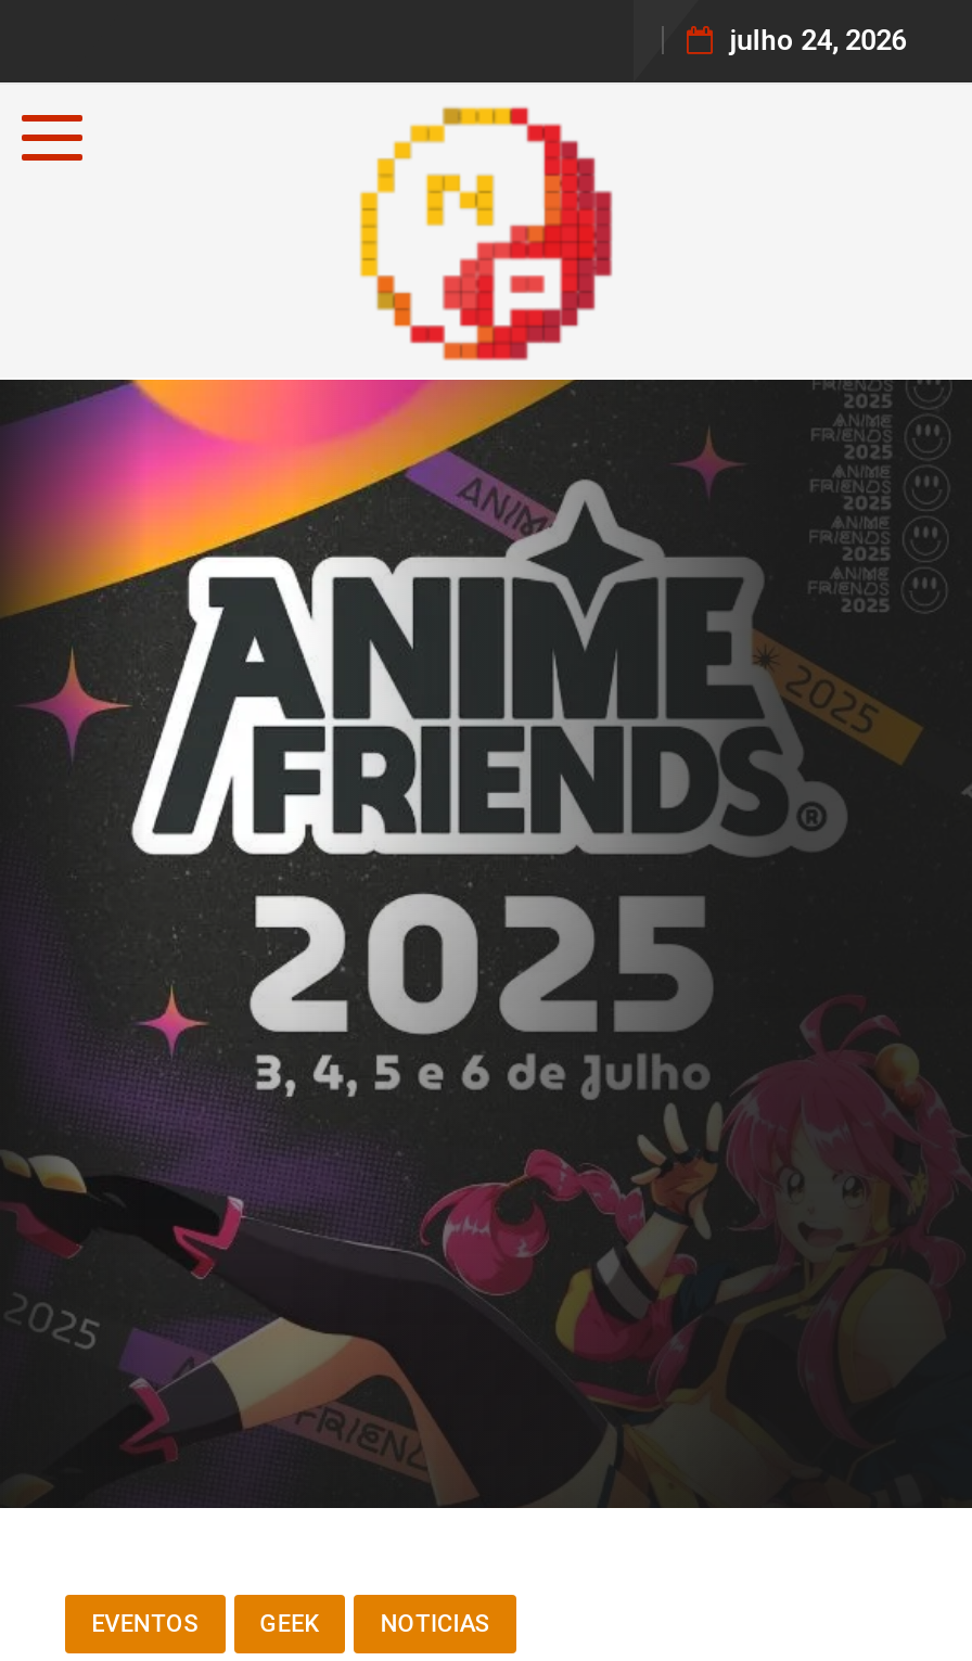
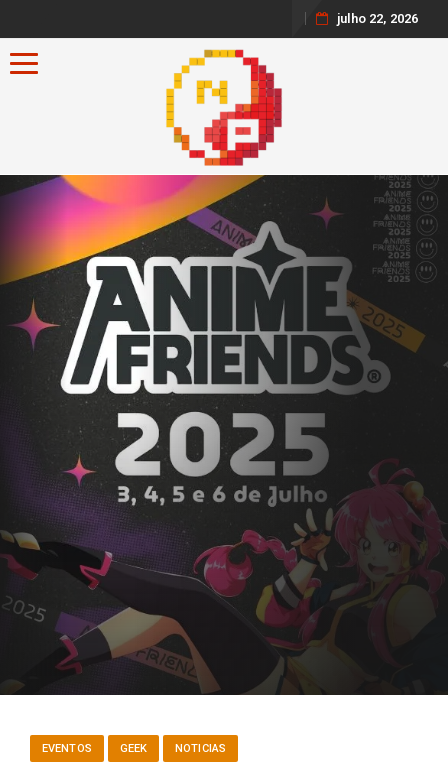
[730,24,907,56] julho 24, 2026 -> [337,11,418,26] julho 22, 2026

